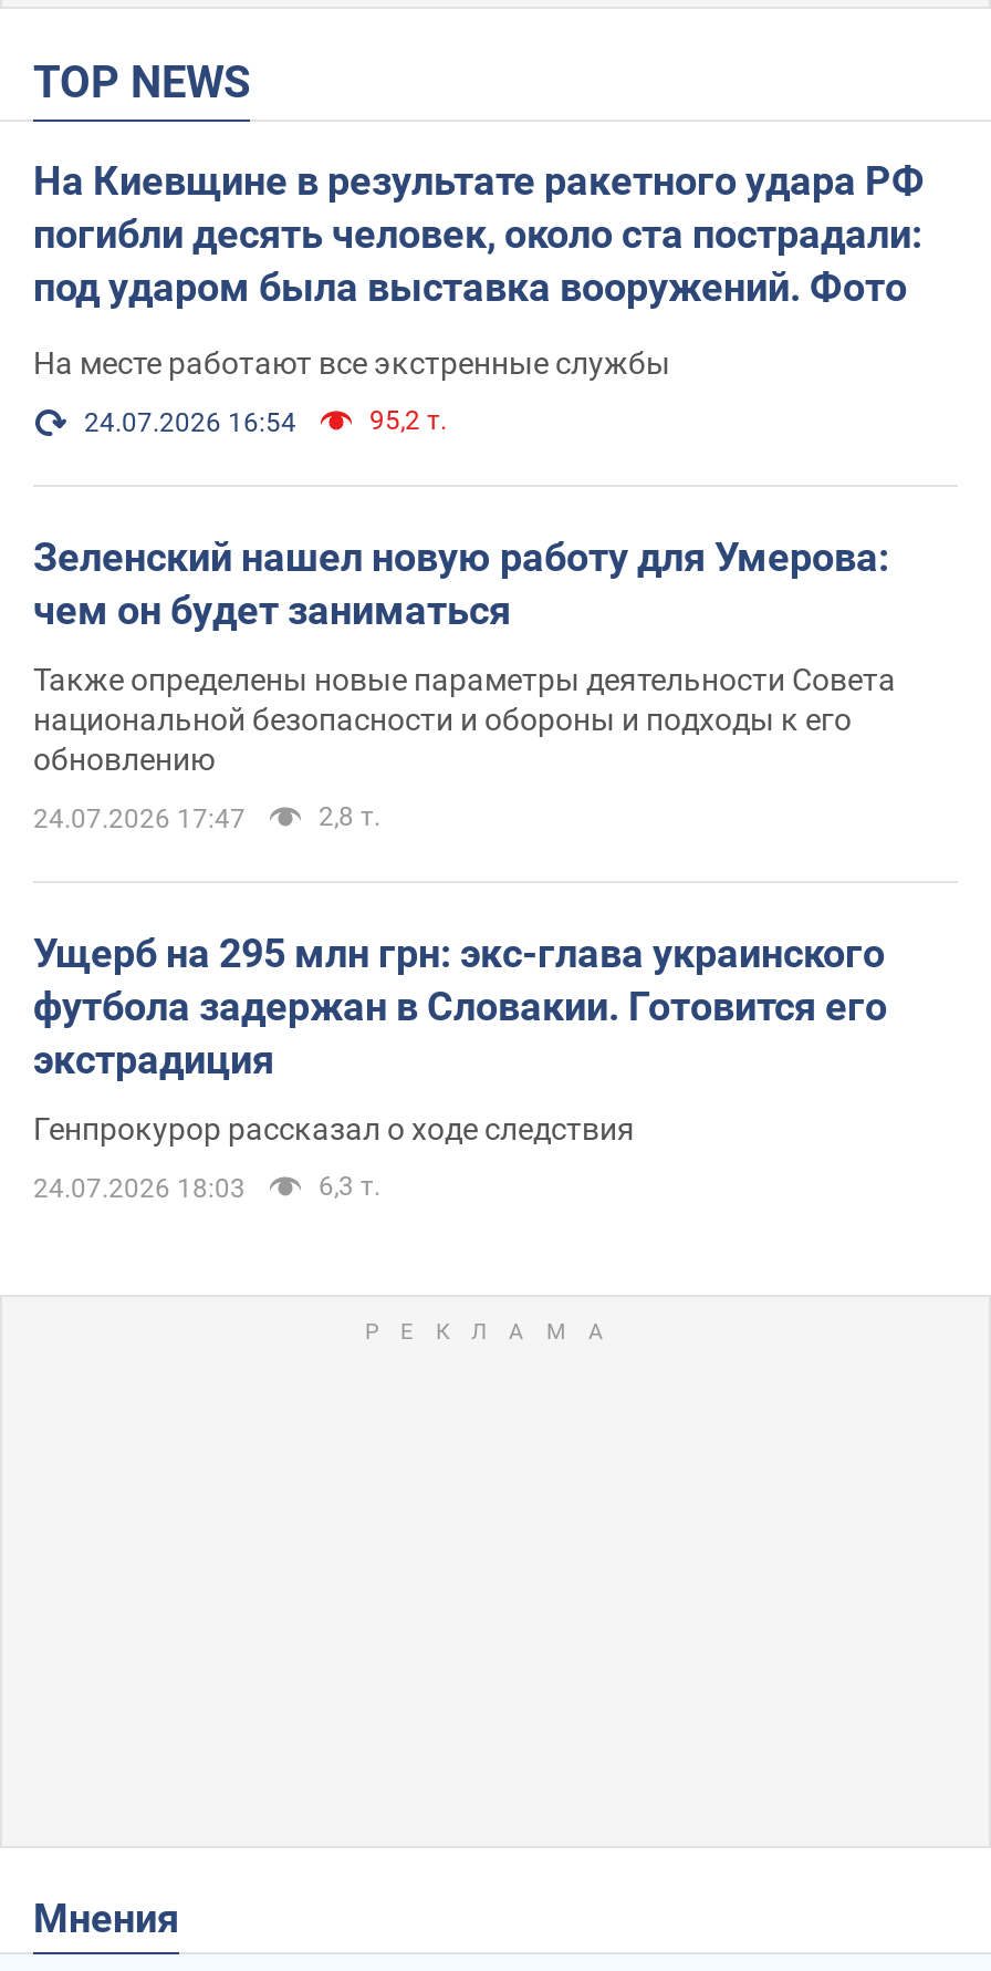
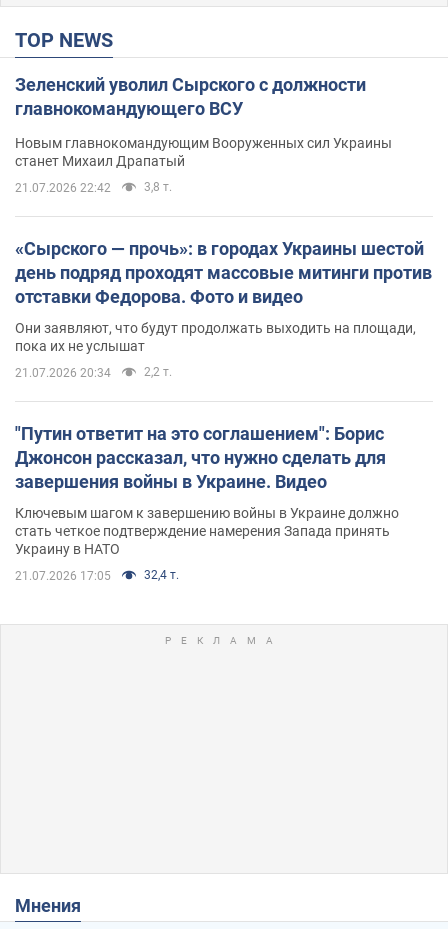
[33,156,925,309] На Киевщине в результате ракетного удара РФ | погибли десять человек, около ста пострадали: | под ударом была выставка вооружений. Фото -> [15,74,366,119] Зеленский уволил Сырского с должности | главнокомандующего ВСУ
[33,345,670,380] На месте работают все экстренные службы -> [15,135,392,169] Новым главнокомандующим Вооруженных сил Украины | станет Михаил Драпатый
[84,404,447,438] 24.07.2026 16:54 | 95,2 т. -> [15,180,172,195] 21.07.2026 22:42 | 3,8 т.
[33,533,889,632] Зеленский нашел новую работу для Умерова: | чем он будет заниматься -> [15,238,432,307] «Сырского — прочь»: в городах Украины шестой | день подряд проходят массовые митинги против | отставки Федорова. Фото и видео
[33,661,896,776] Также определены новые параметры деятельности Совета | национальной безопасности и обороны и подходы к его | обновлению -> [15,320,416,354] Они заявляют, что будут продолжать выходить на площади, | пока их не услышат
[33,801,380,834] 24.07.2026 17:47 | 2,8 т. -> [15,365,172,380] 21.07.2026 20:34 | 2,2 т.
[33,929,887,1082] Ущерб на 295 млн грн: экс-глава украинского | футбола задержан в Словакии. Готовится его | экстрадиция -> [15,423,386,492] "Путин ответит на это соглашением": Борис | Джонсон рассказал, что нужно сделать для | завершения войны в Украине. Видео
[33,1110,635,1146] Генпрокурор рассказал о ходе следствия -> [15,505,399,557] Ключевым шагом к завершению войны в Украине должно | стать четкое подтверждение намерения Запада принять | Украину в НАТО
[33,1170,380,1203] 24.07.2026 18:03 | 6,3 т. -> [15,568,179,583] 21.07.2026 17:05 | 32,4 т.

